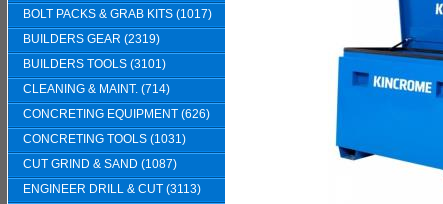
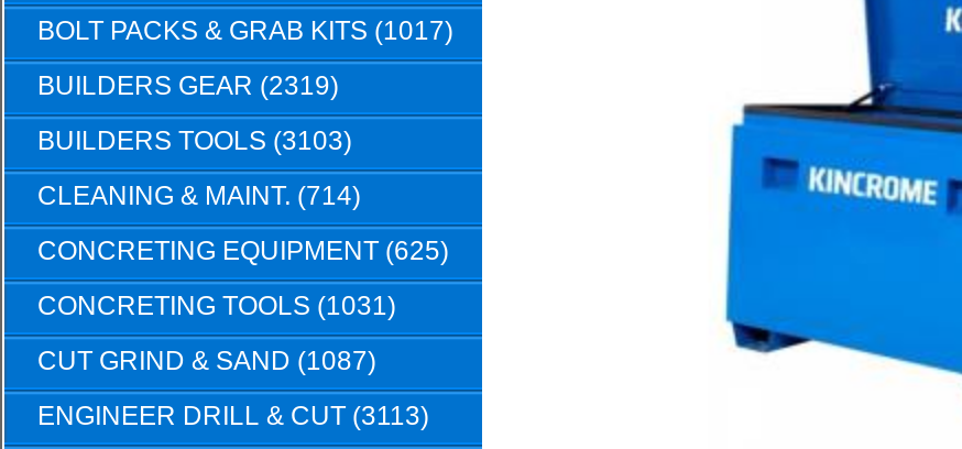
[23,57,166,71] BUILDERS TOOLS (3101) -> [37,125,352,156] BUILDERS TOOLS (3103)
[23,107,210,121] CONCRETING EQUIPMENT (626) -> [37,236,449,266] CONCRETING EQUIPMENT (625)

